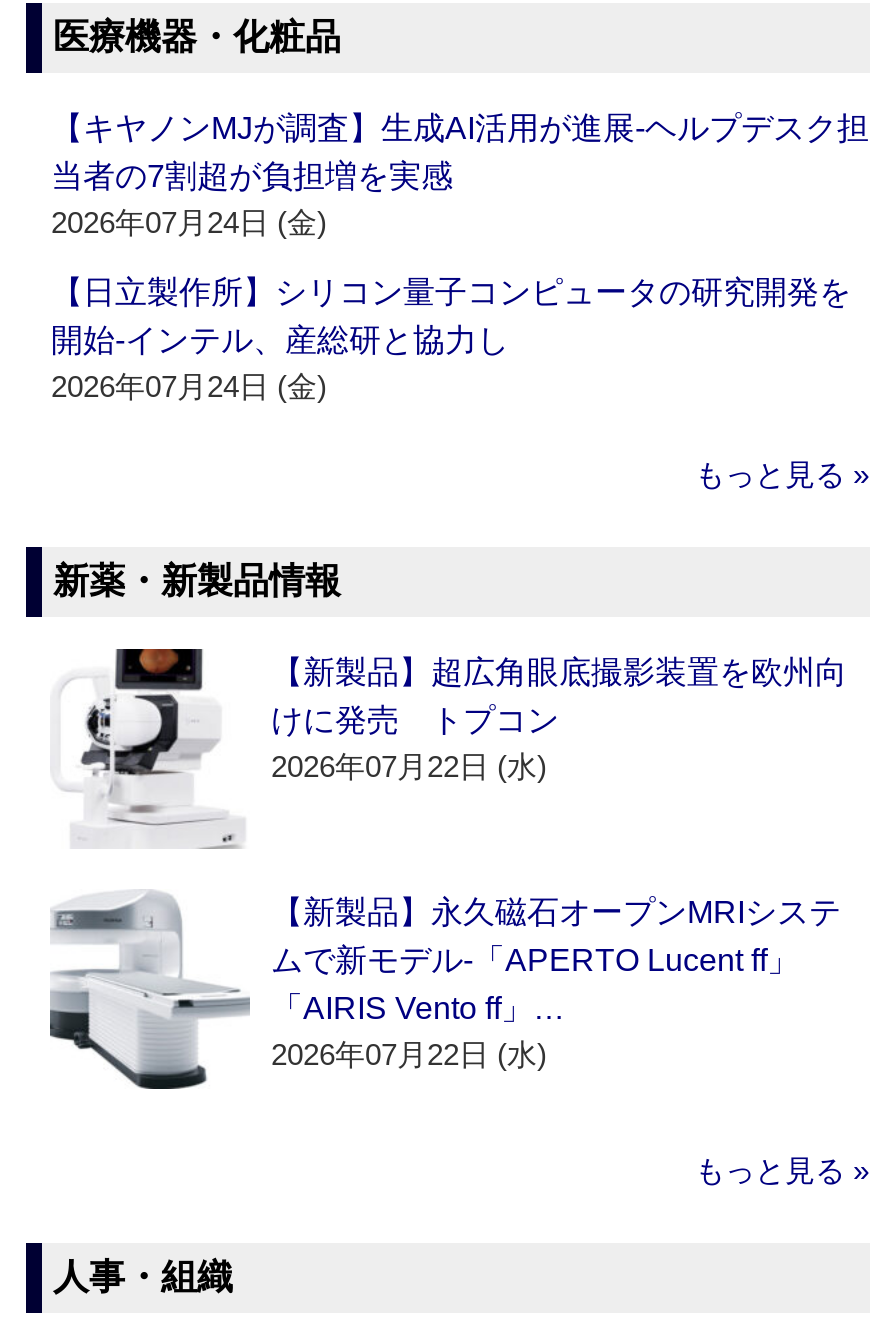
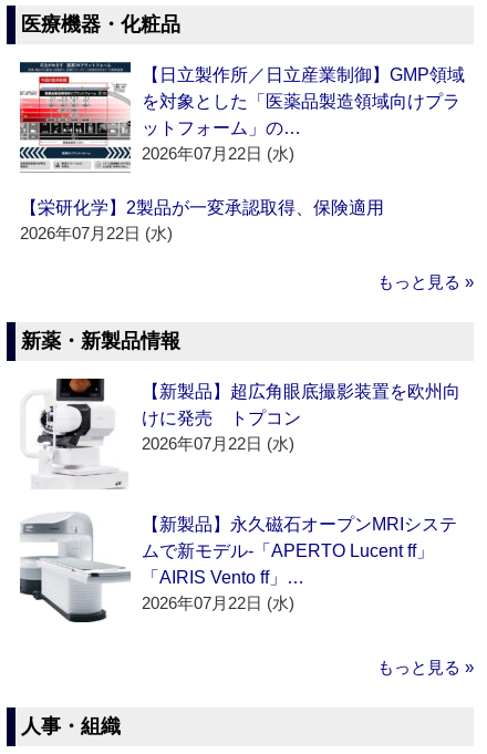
[51,112,869,240] 【キヤノンMJが調査】生成AI活用が進展‐ヘルプデスク担 | 当者の7割超が負担増を実感 | 2026年07月24日 (金) -> [142,66,465,163] 【日立製作所／日立産業制御】GMP領域 | を対象とした「医薬品製造領域向けプラ | ットフォーム」の… | 2026年07月22日 (水)
[51,276,851,404] 【日立製作所】シリコン量子コンピュータの研究開発を | 開始‐インテル、産総研と協力し | 2026年07月24日 (金) -> [20,199,385,243] 【栄研化学】2製品が一変承認取得、保険適用 | 2026年07月22日 (水)

